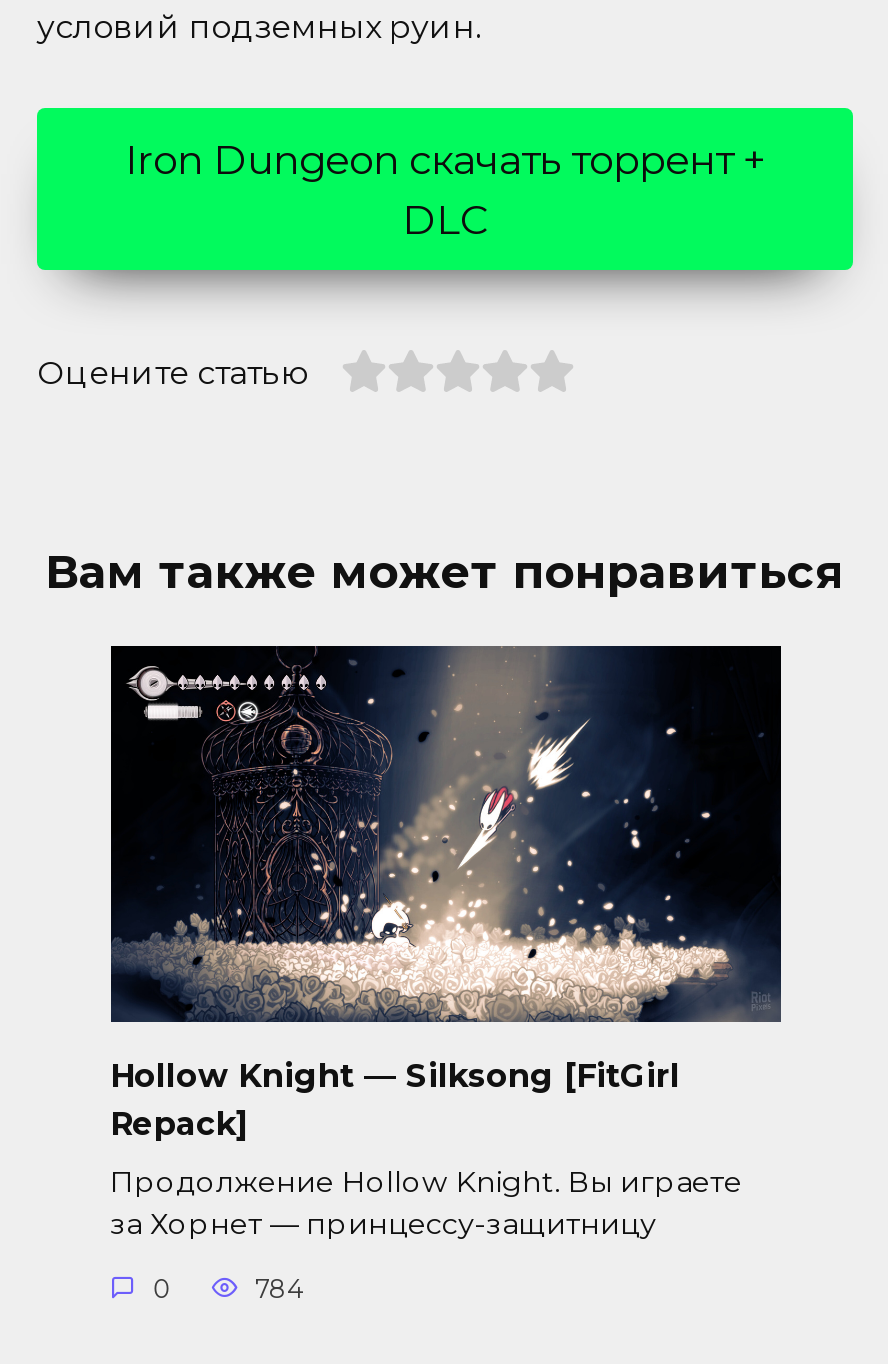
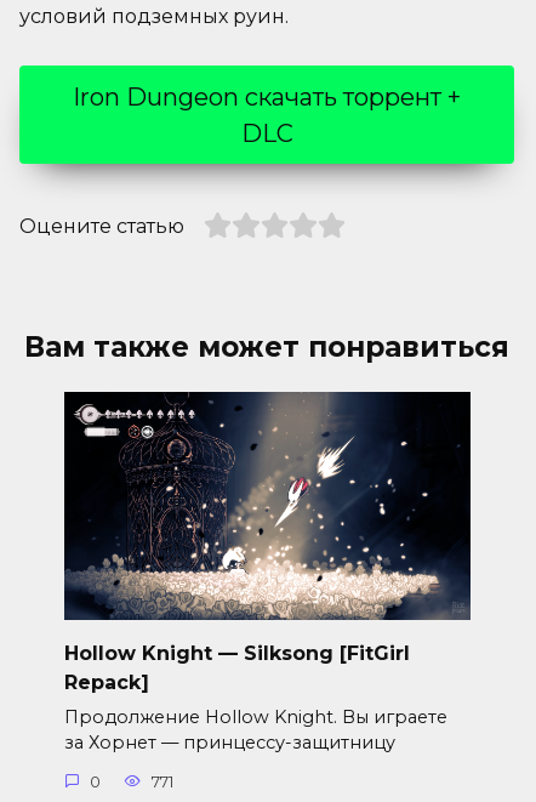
[255,1274,303,1304] 784 -> [152,773,173,791] 771

